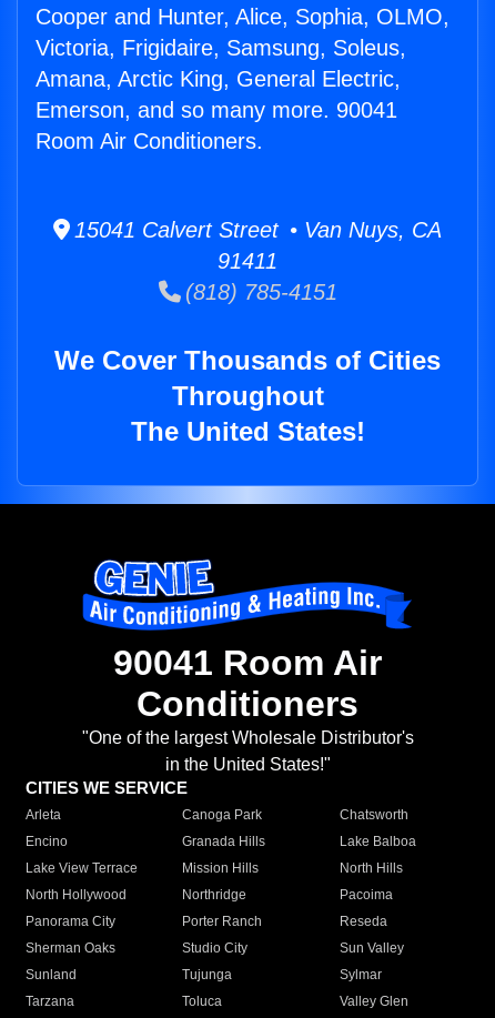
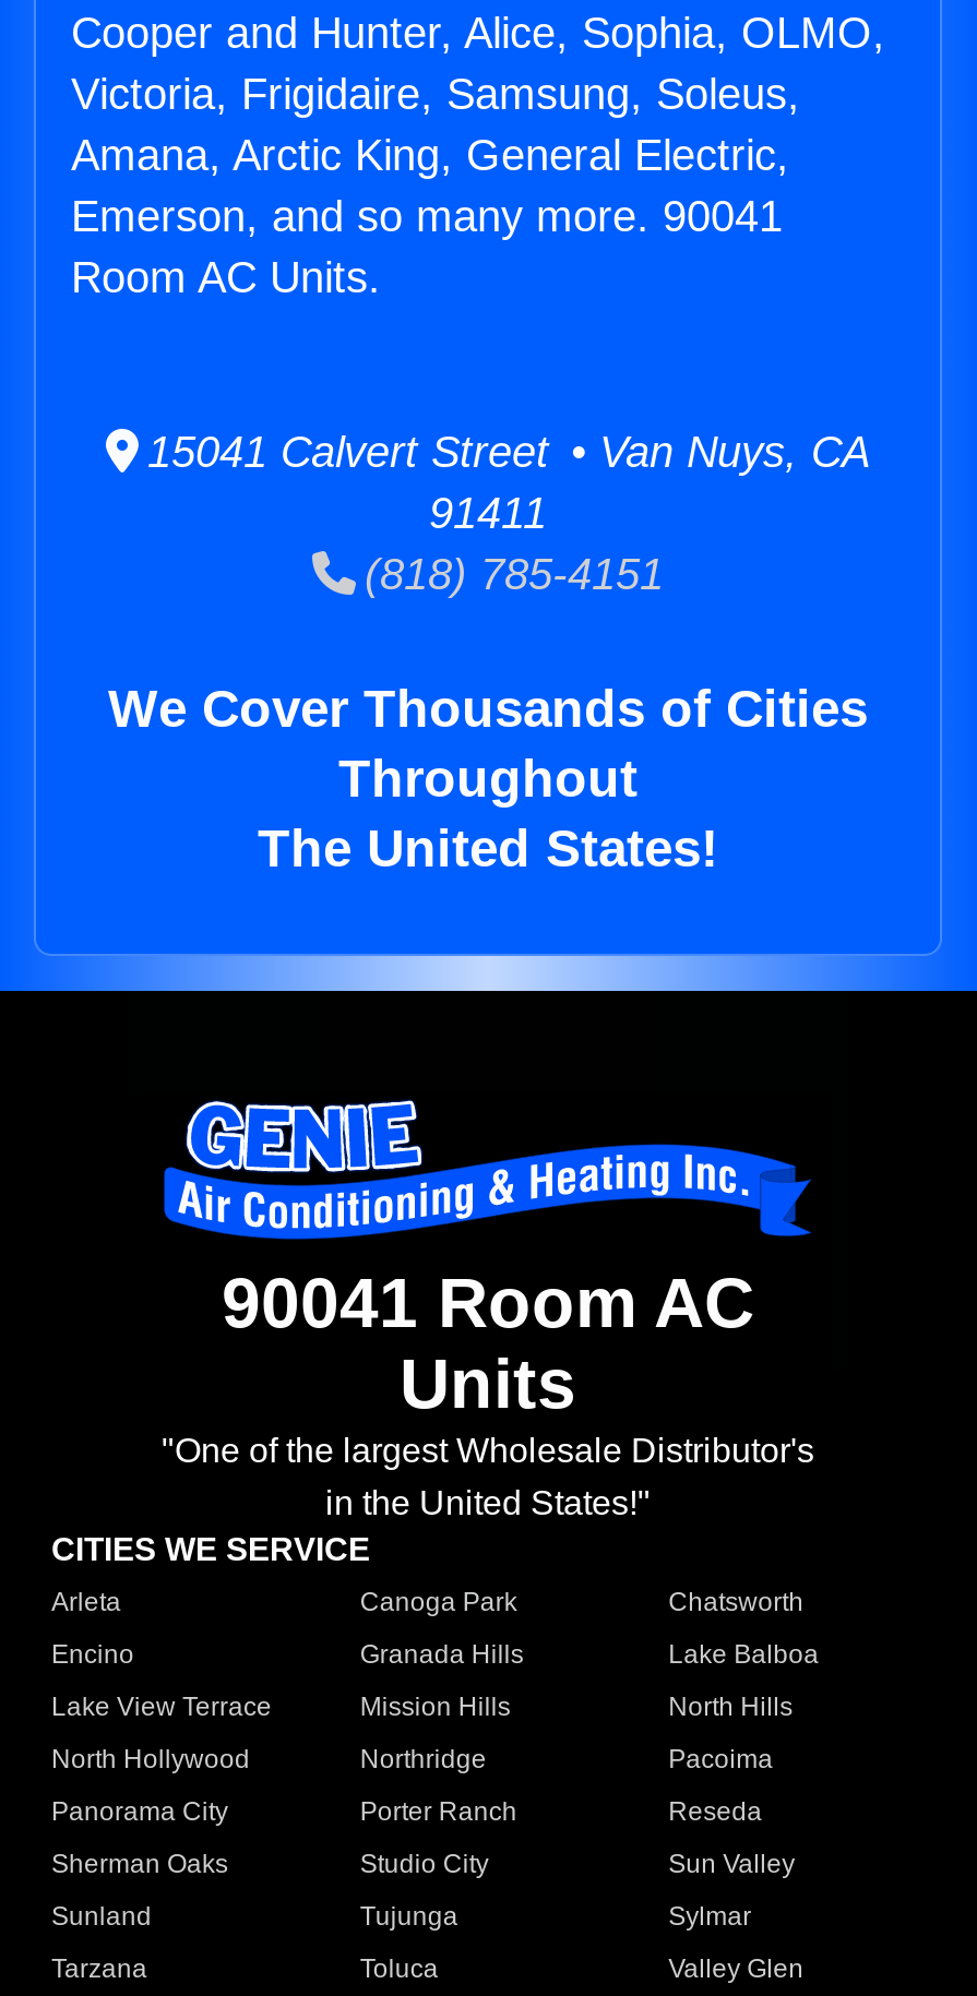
[36,129,263,153] Room Air Conditioners. -> [71,253,381,301] Room AC Units.
[113,643,382,724] 90041 Room Air | Conditioners -> [222,1264,754,1424] 90041 Room AC | Units

